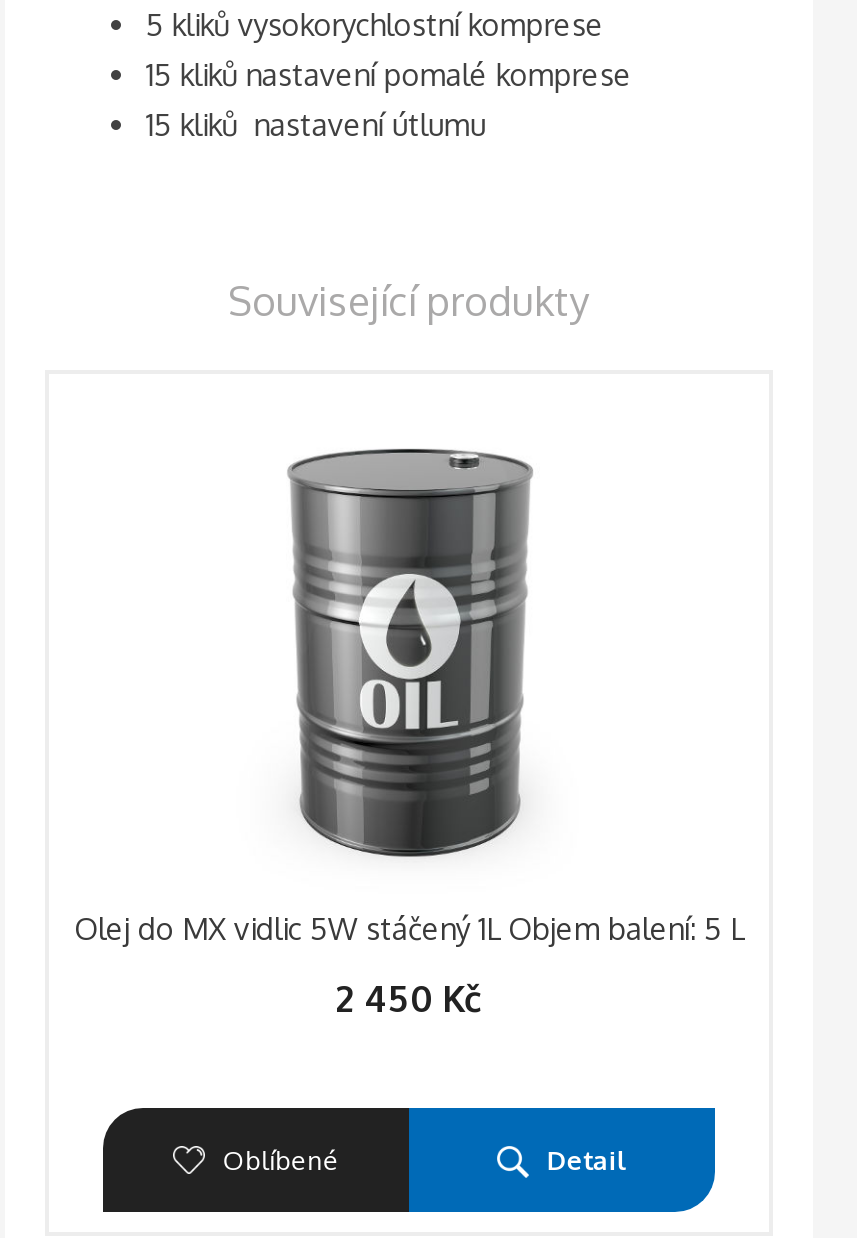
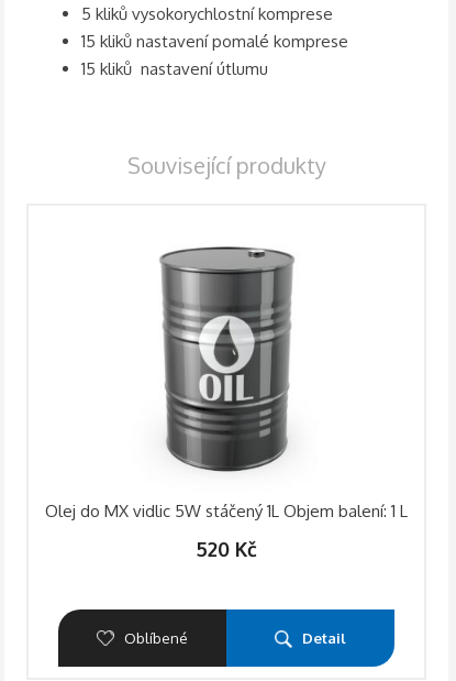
[74,910,744,948] Olej do MX vidlic 5W stáčený 1L Objem balení: 5 L -> [45,501,408,522] Olej do MX vidlic 5W stáčený 1L Objem balení: 1 L
[336,975,482,1019] 2 450 Kč -> [196,537,257,561] 520 Kč

